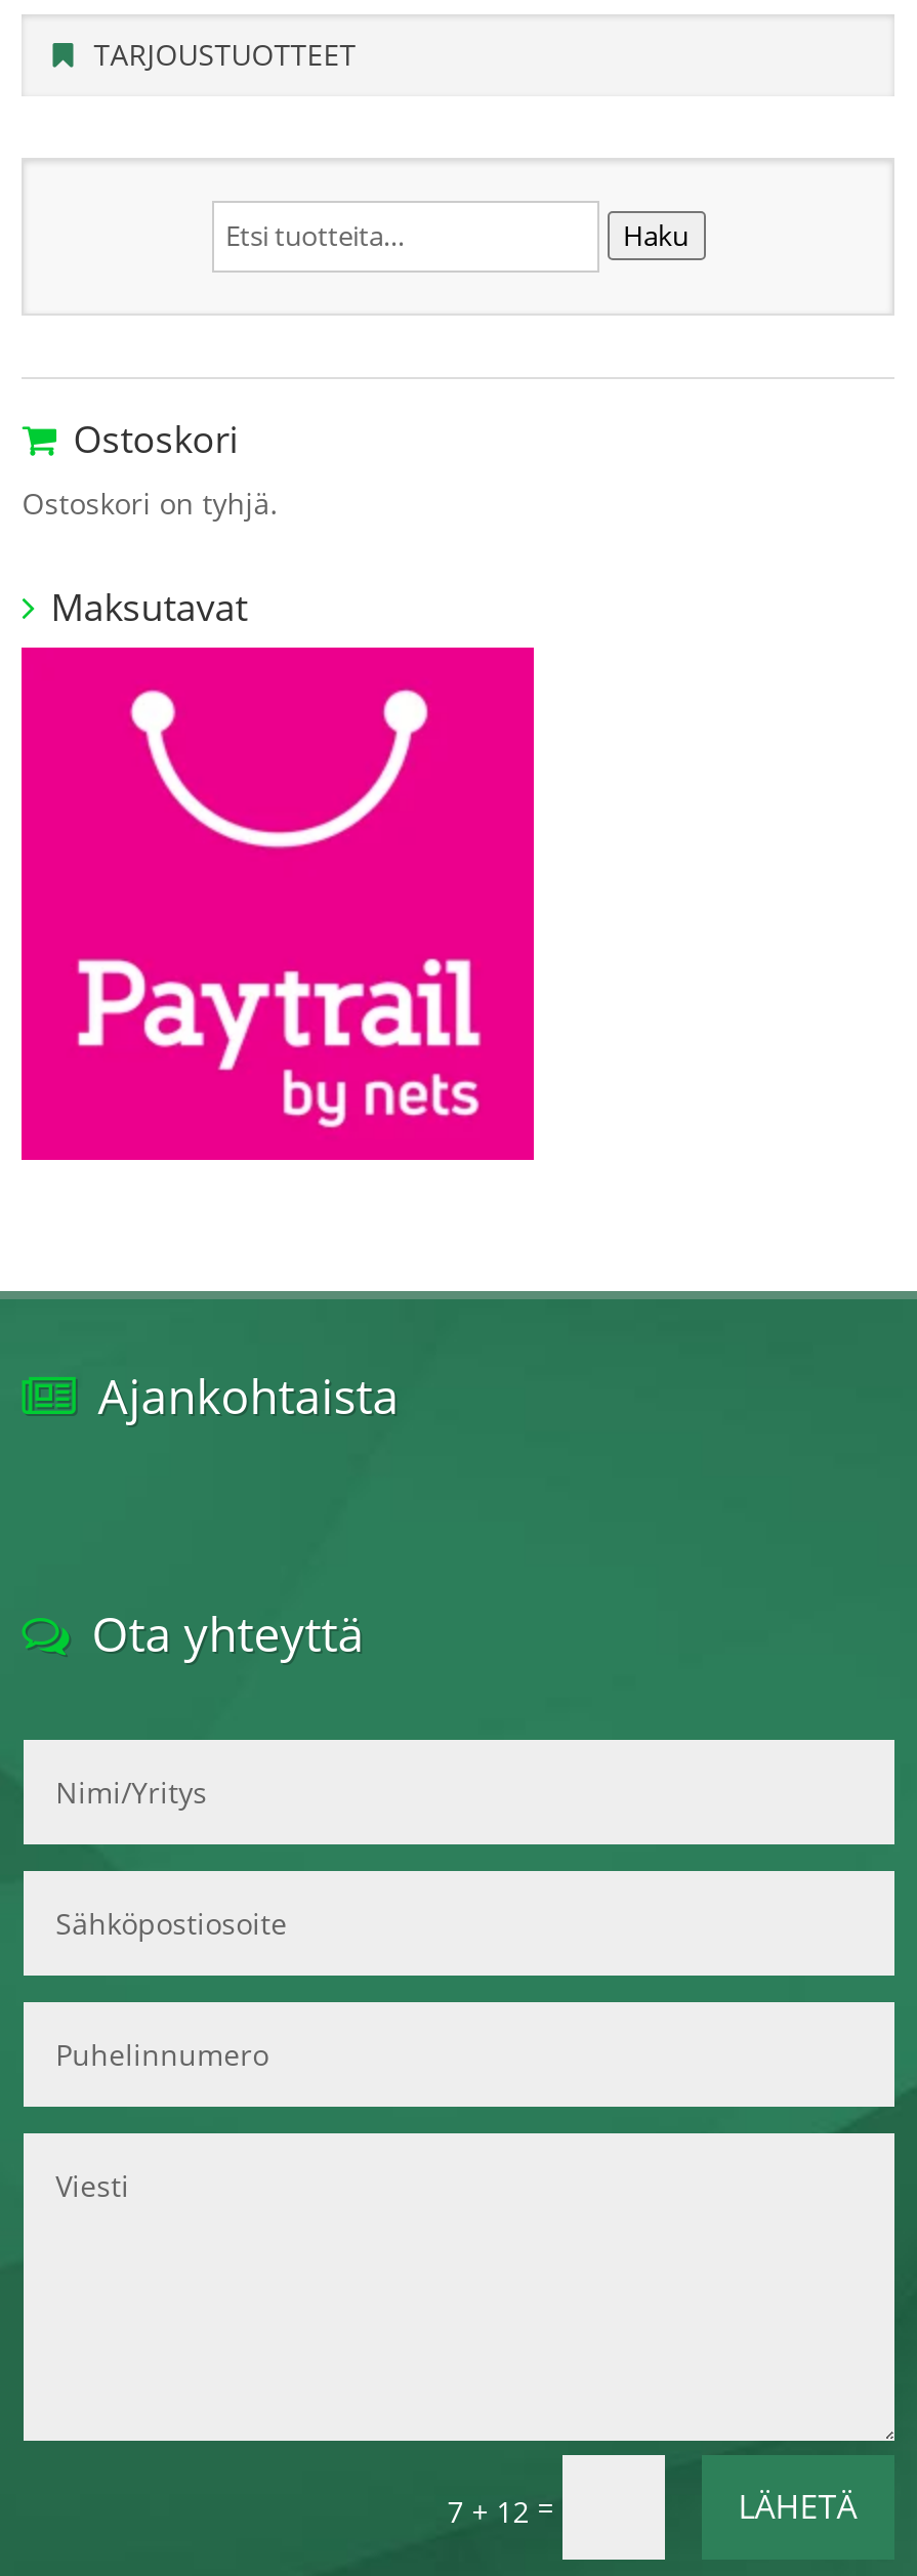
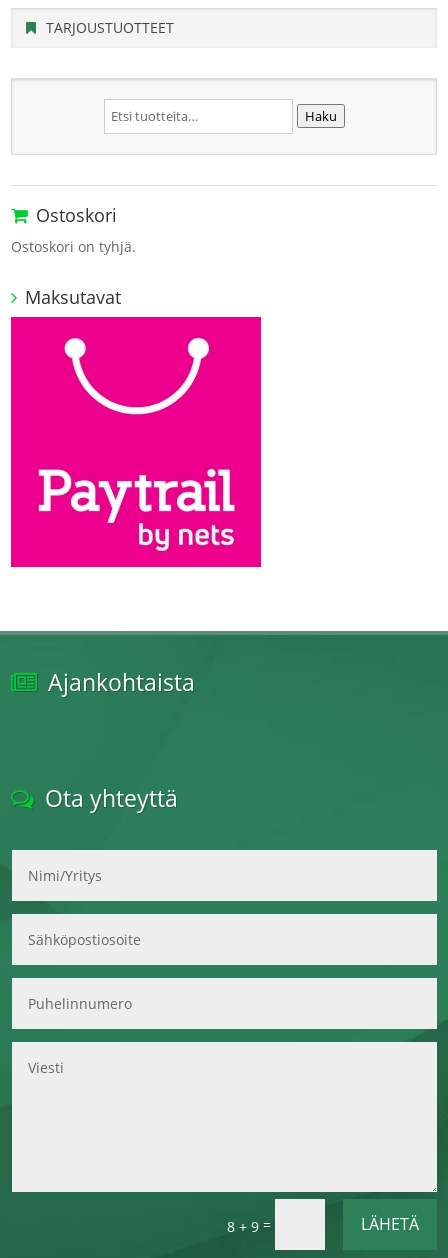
[447,2487,562,2529] 7 + 12 = -> [227,1214,275,1235] 8 + 9 =

